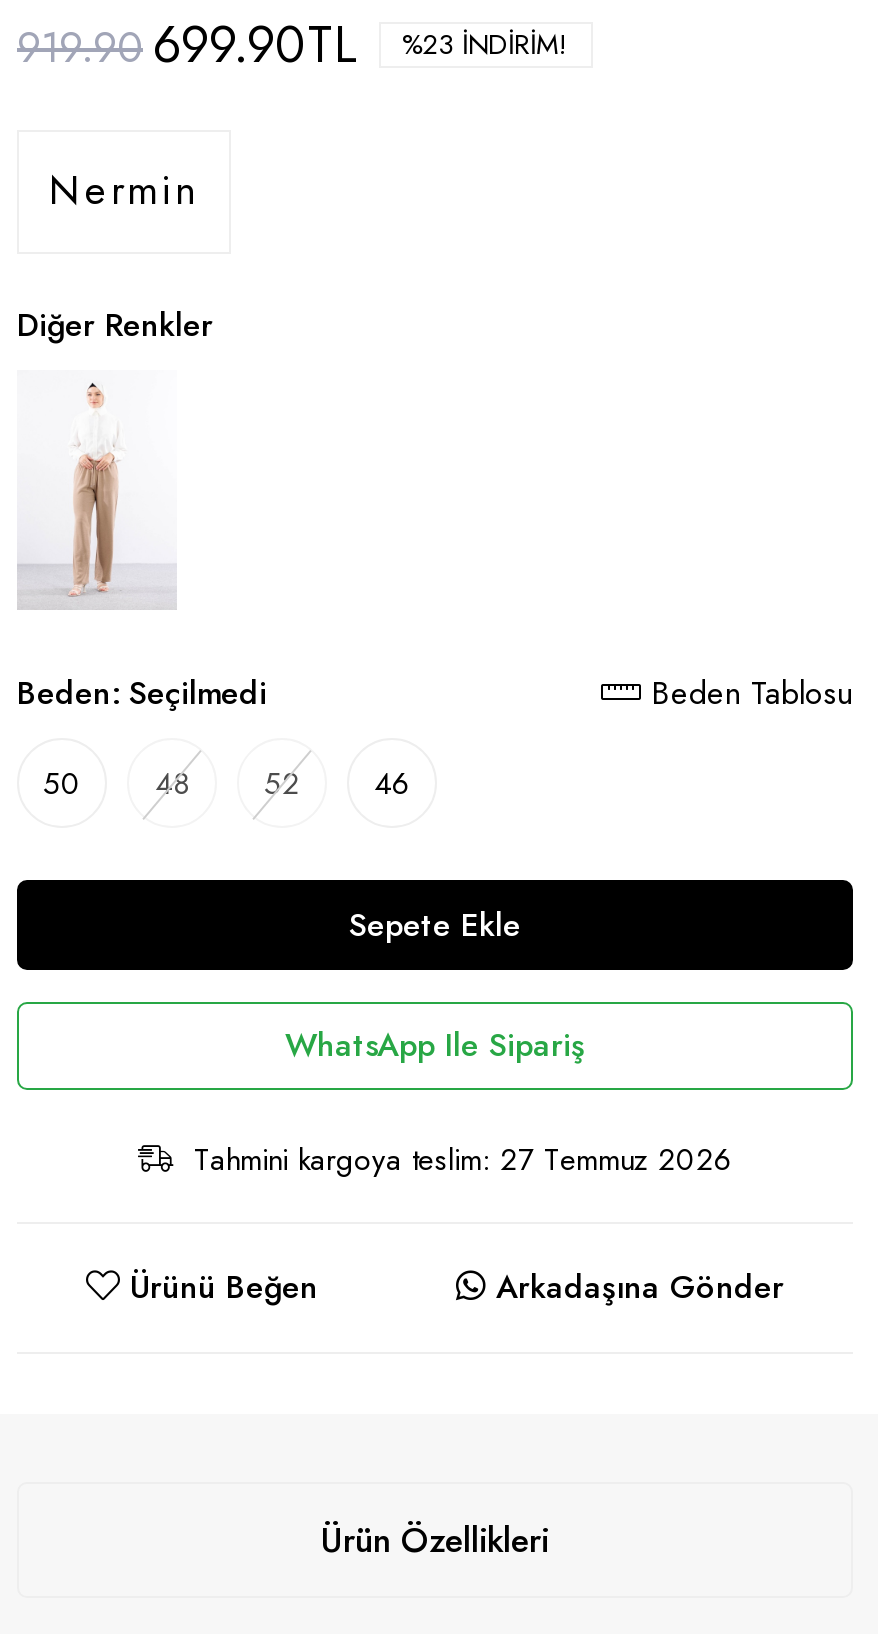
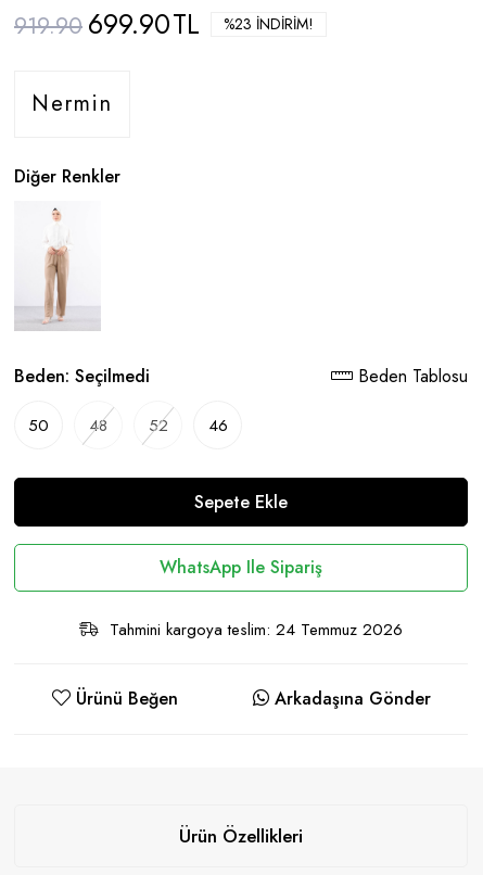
[194,1138,732,1182] Tahmini kargoya teslim: 27 Temmuz 2026 -> [110,618,403,642] Tahmini kargoya teslim: 24 Temmuz 2026

